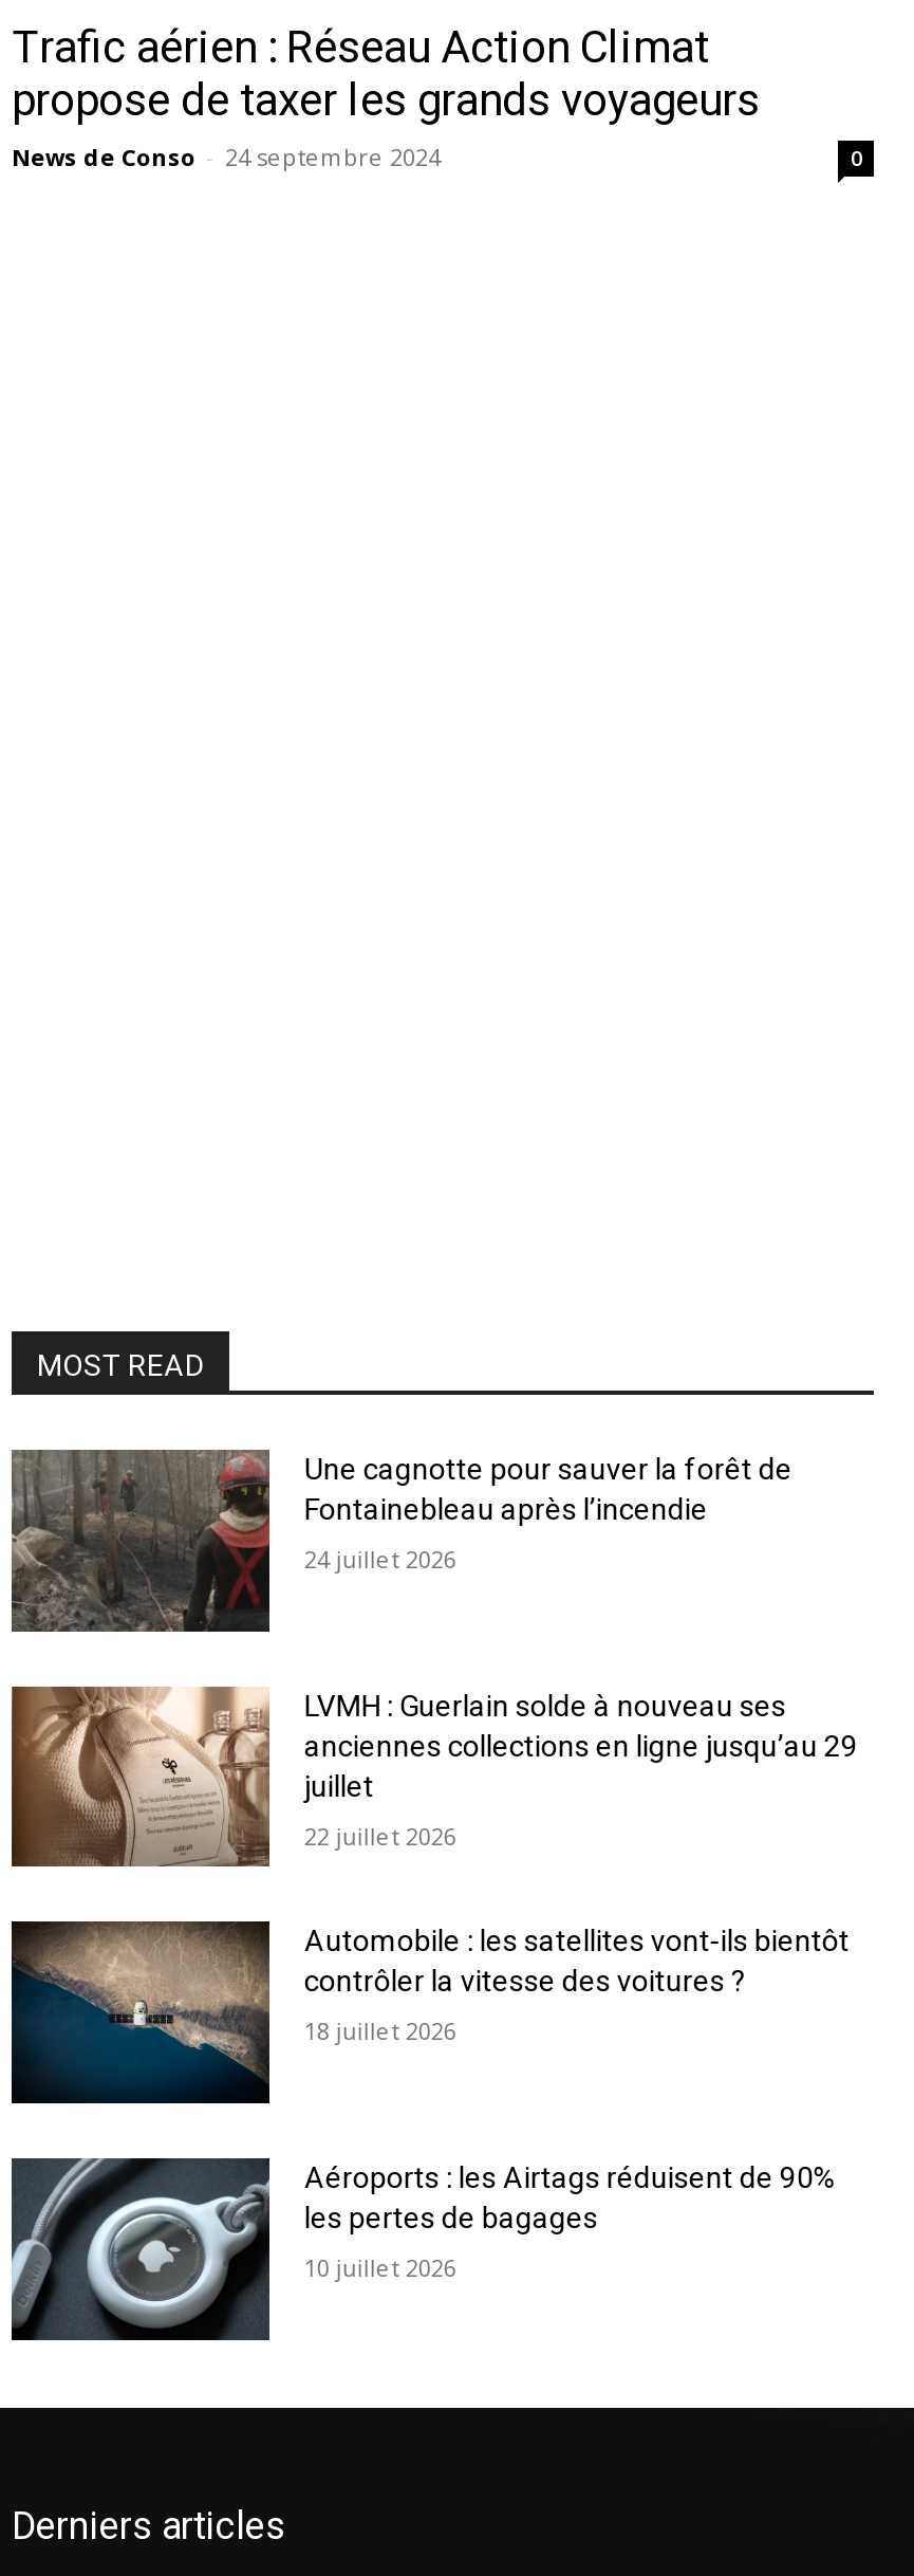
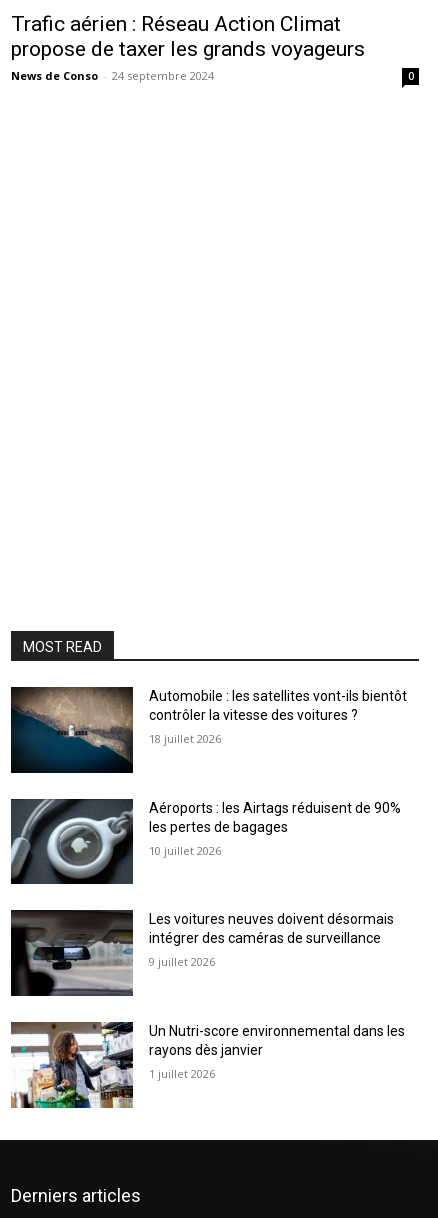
[10,1448,792,1634] [image] | Une cagnotte pour sauver la forêt de | Fontainebleau après l’incendie | 24 juillet 2026 -> none
[10,1685,858,1869] [image] | LVMH : Guerlain solde à nouveau ses | anciennes collections en ligne jusqu’au 29 | juillet | 22 juillet 2026 -> none
moved [10,1919,849,2283] -> [10,686,407,858]: [image] | Automobile : les satellites vont-ils bientôt | contrôler la vitesse des voitures ? | 18 juillet 2026 | Aéroports : les Airtags réduisent de 90% | les pertes de bagages | 10 juillet 2026
none -> [10,1021,405,1109] [image] | Un Nutri-score environnemental dans les | rayons dès janvier | 1 juillet 2026
none -> [11,911,394,996] [image] | Les voitures neuves doivent désormais | intégrer des caméras de surveillance | 9 juillet 2026

